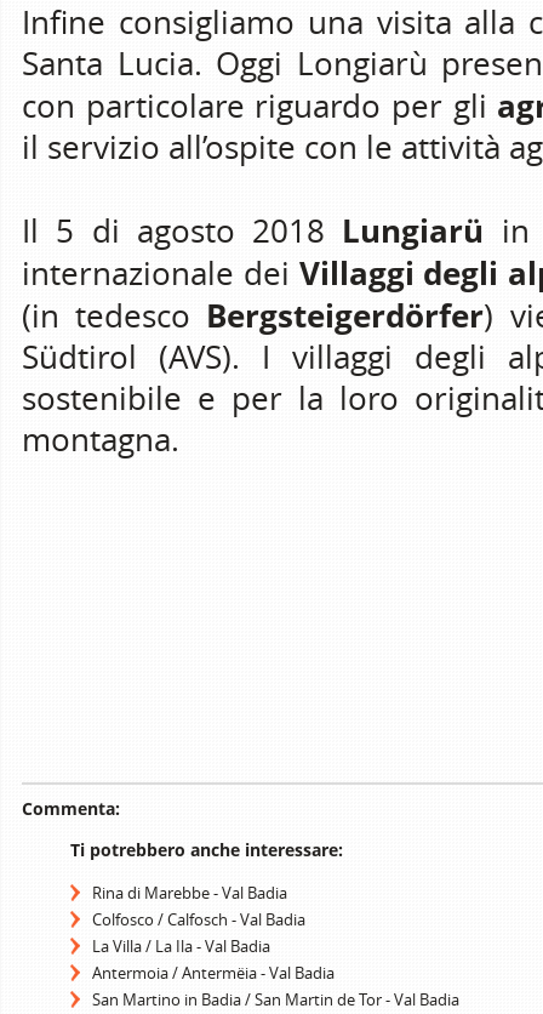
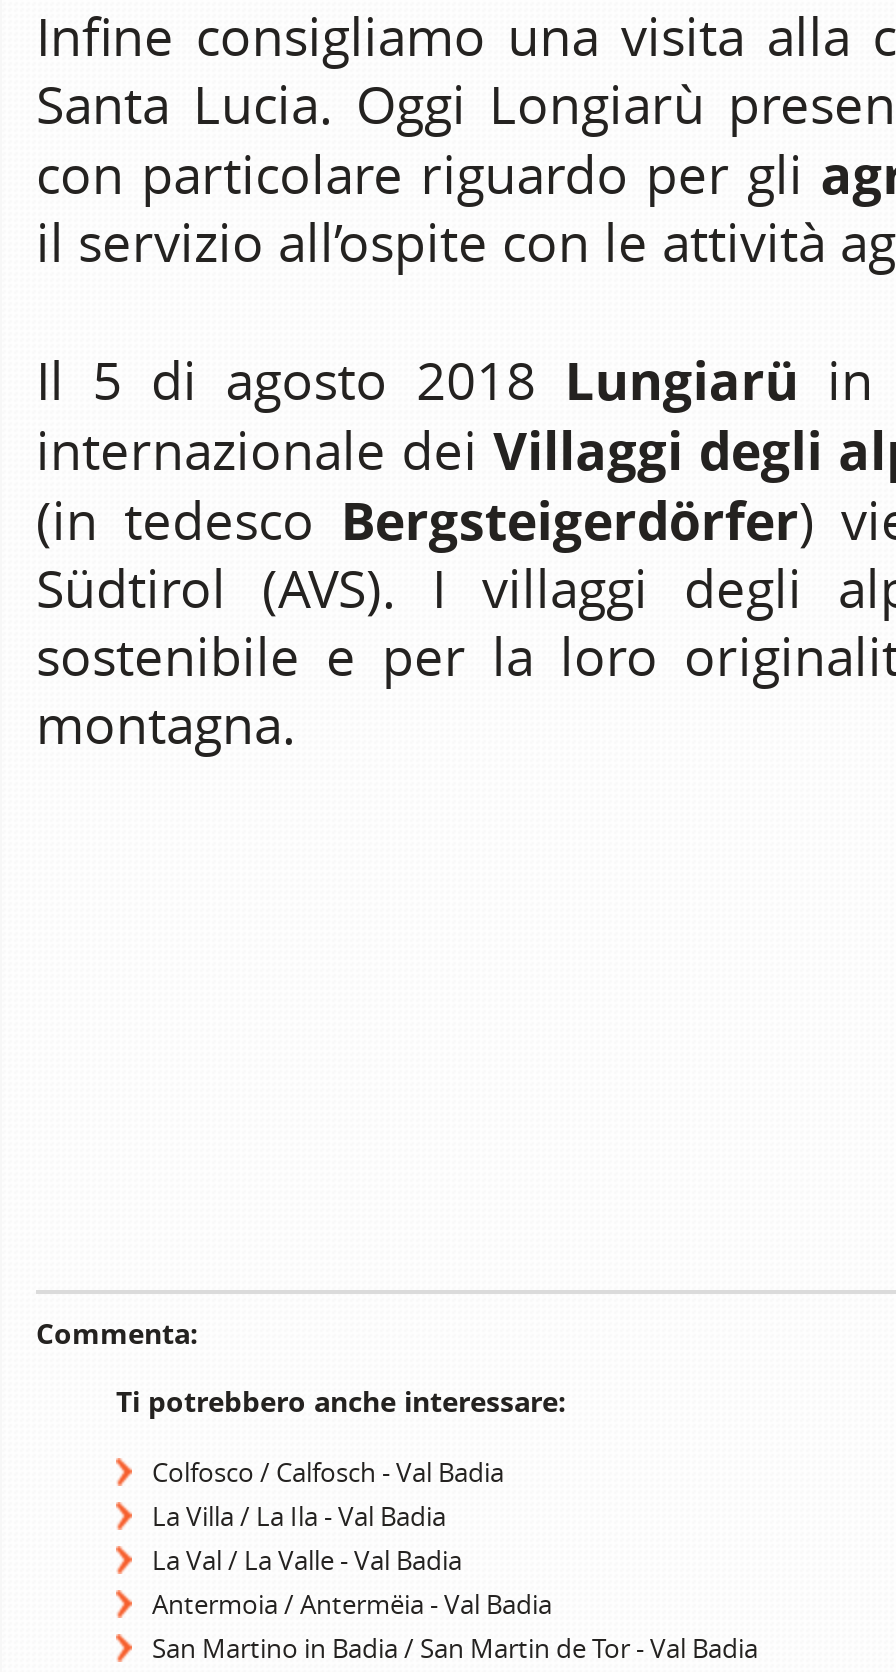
[92,881,287,903] Rina di Marebbe - Val Badia -> none
moved [92,908,305,957] -> [152,1453,504,1533]: Colfosco / Calfosch - Val Badia | La Villa / La Ila - Val Badia
none -> [152,1541,462,1577] La Val / La Valle - Val Badia

